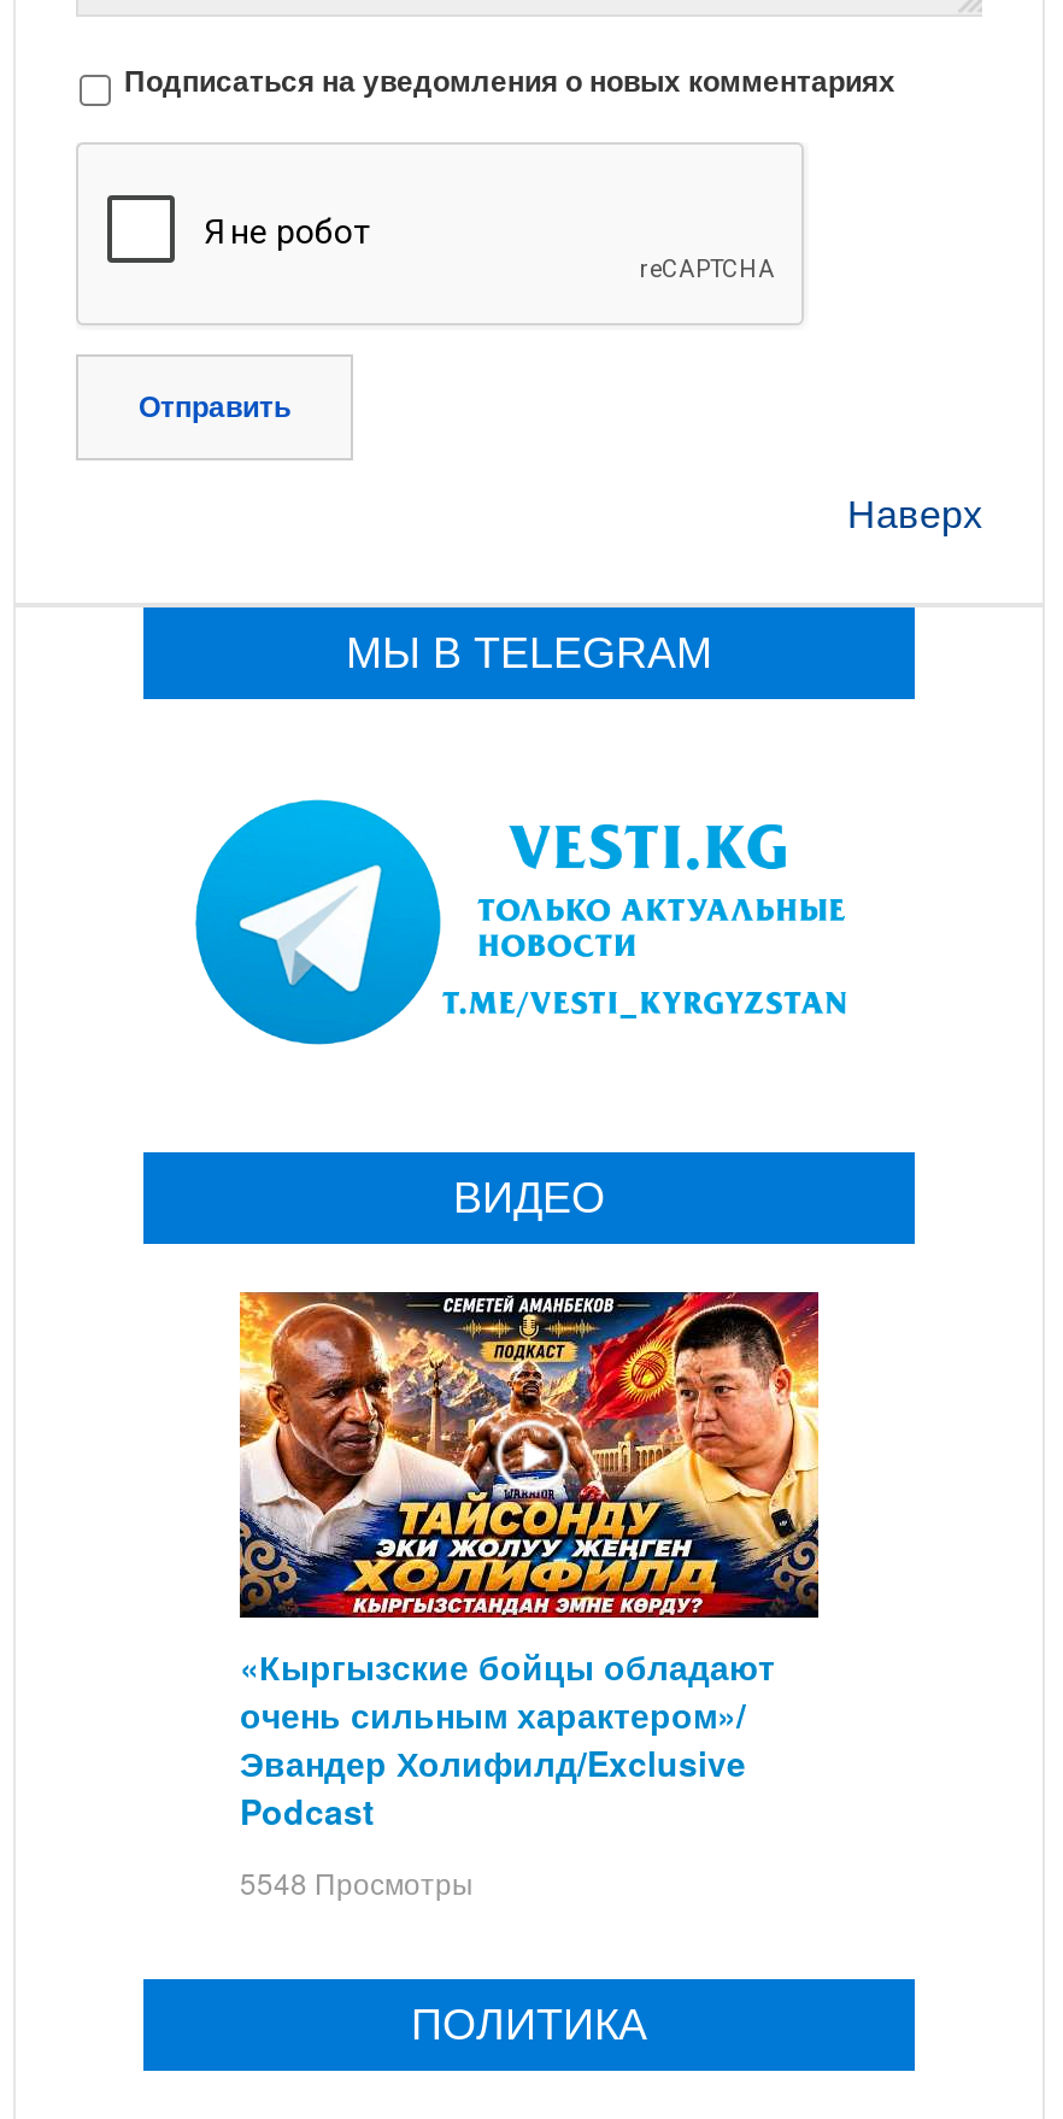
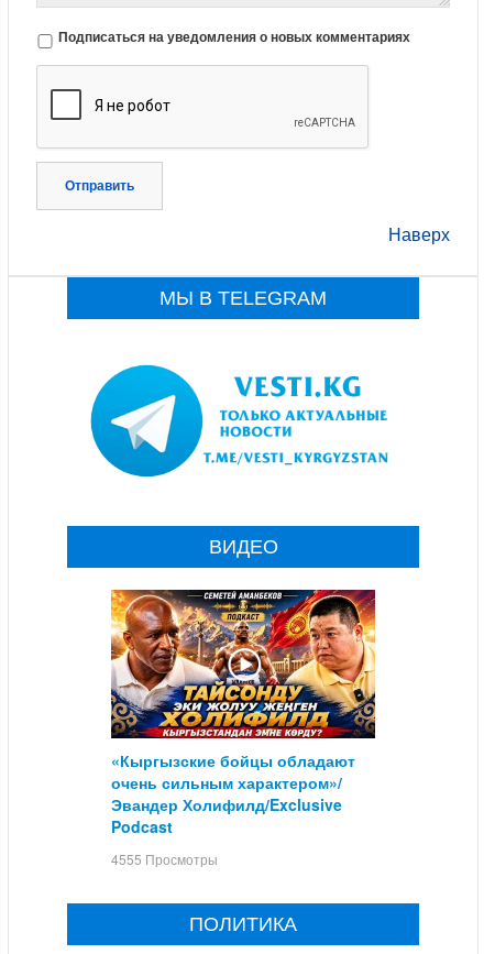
[240,1861,474,1902] 5548 Просмотры -> [111,849,218,868] 4555 Просмотры

